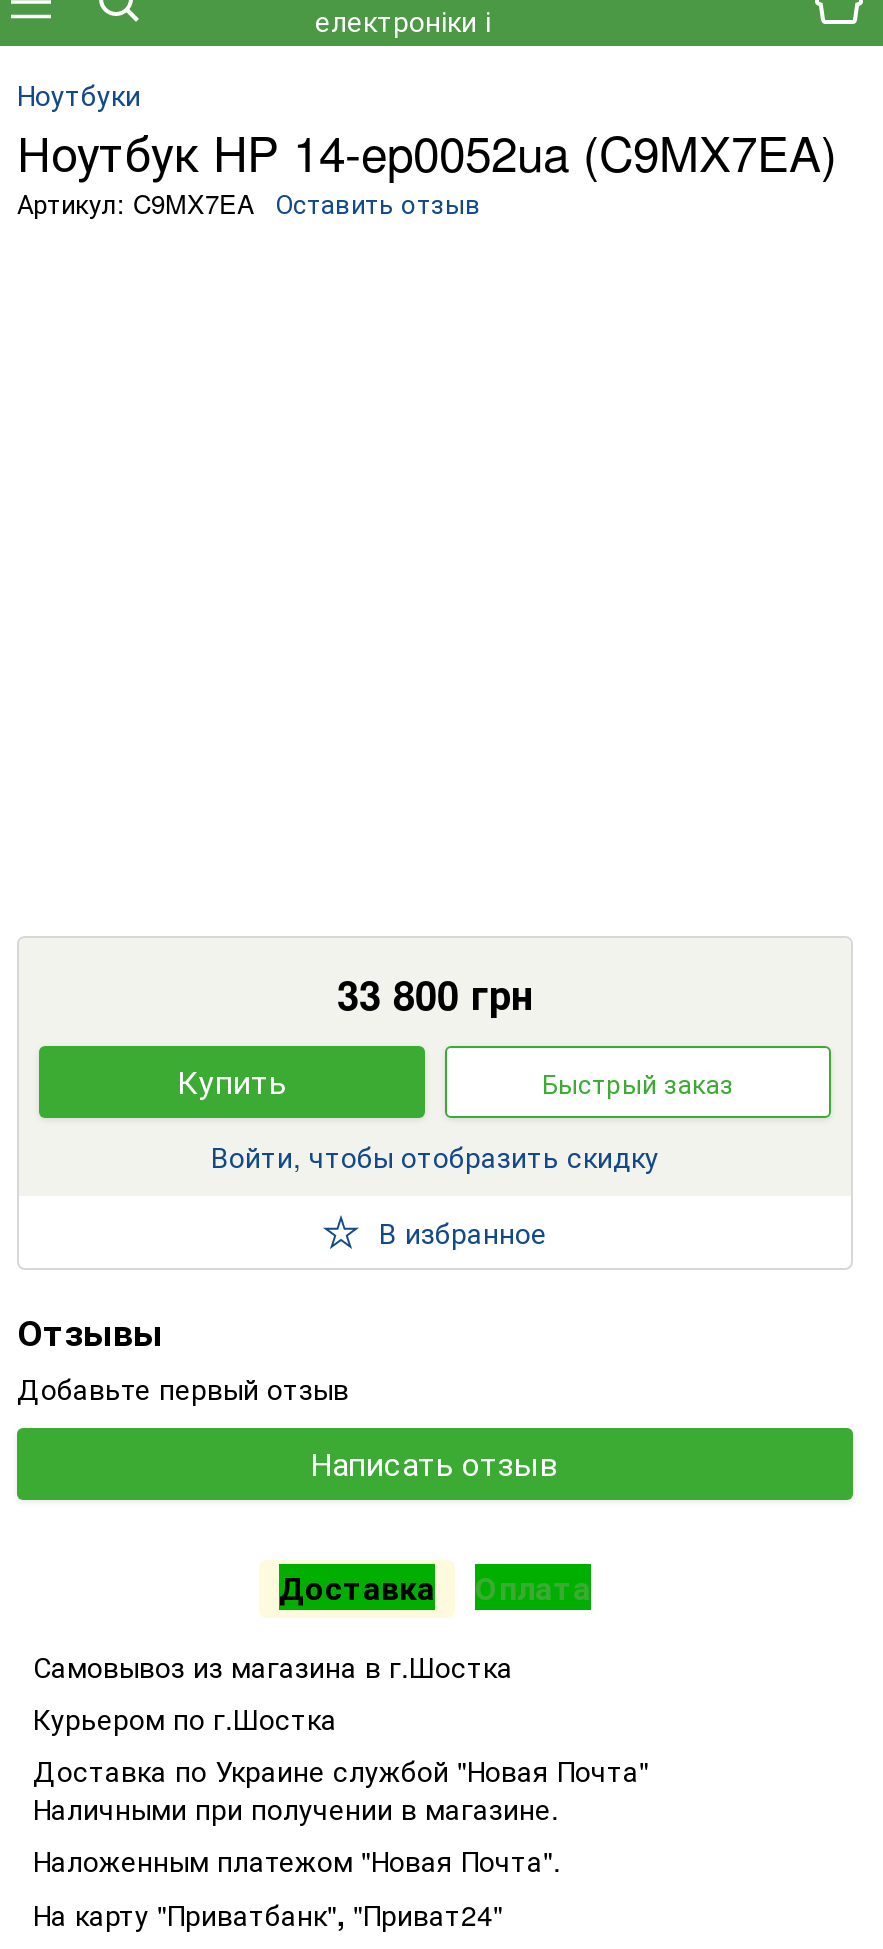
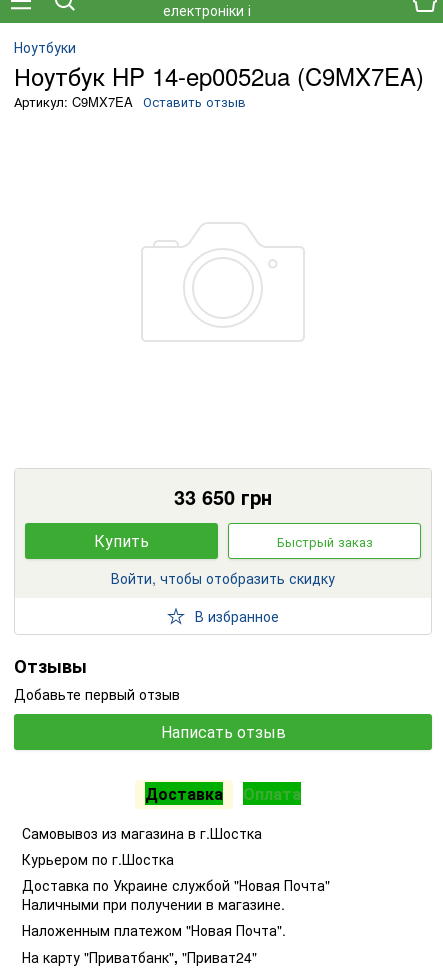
[337,966,533,1022] 33 800 грн -> [174,483,272,511] 33 650 грн

